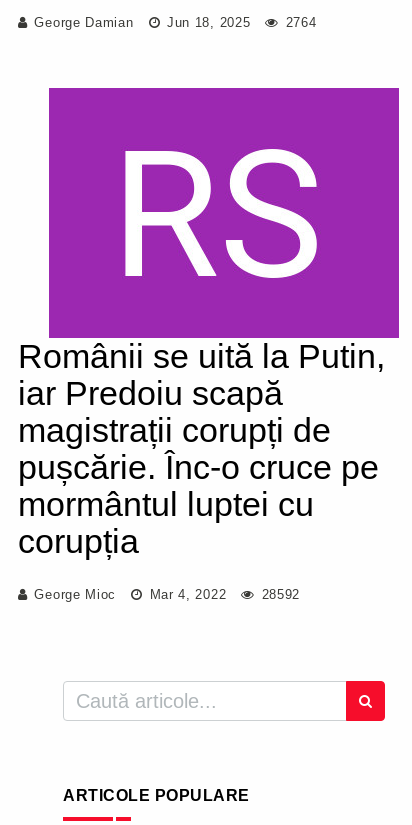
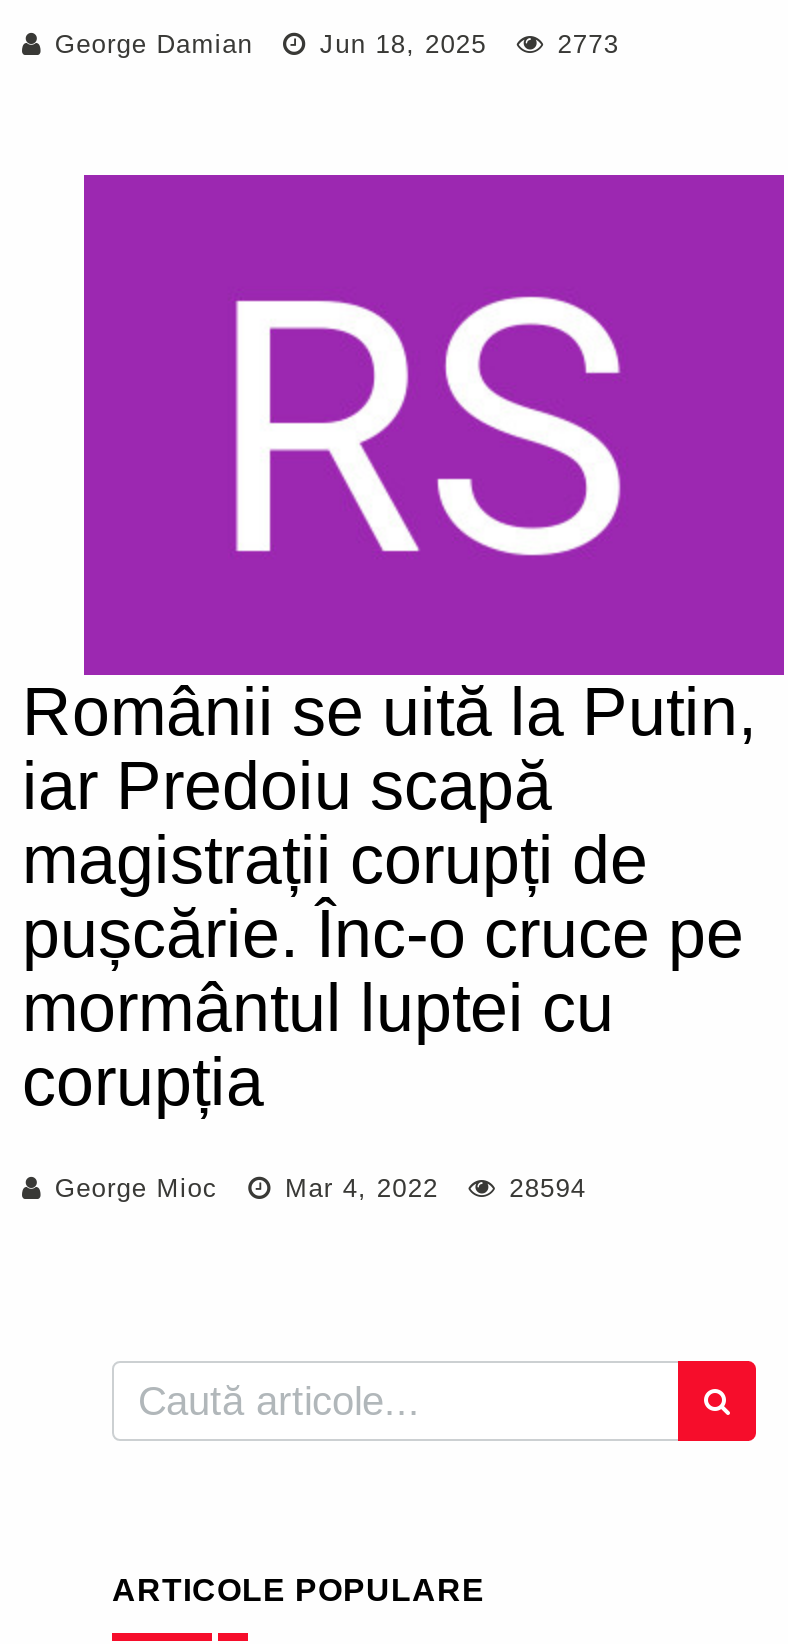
[281,15,316,30] 2764 -> [548,29,619,59] 2773
[257,587,300,602] 28592 -> [500,1173,586,1203] 28594

